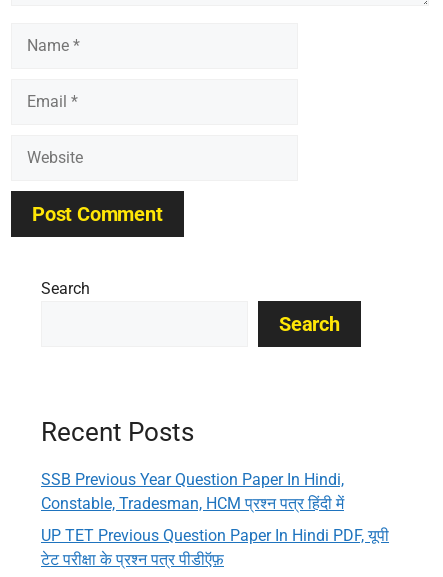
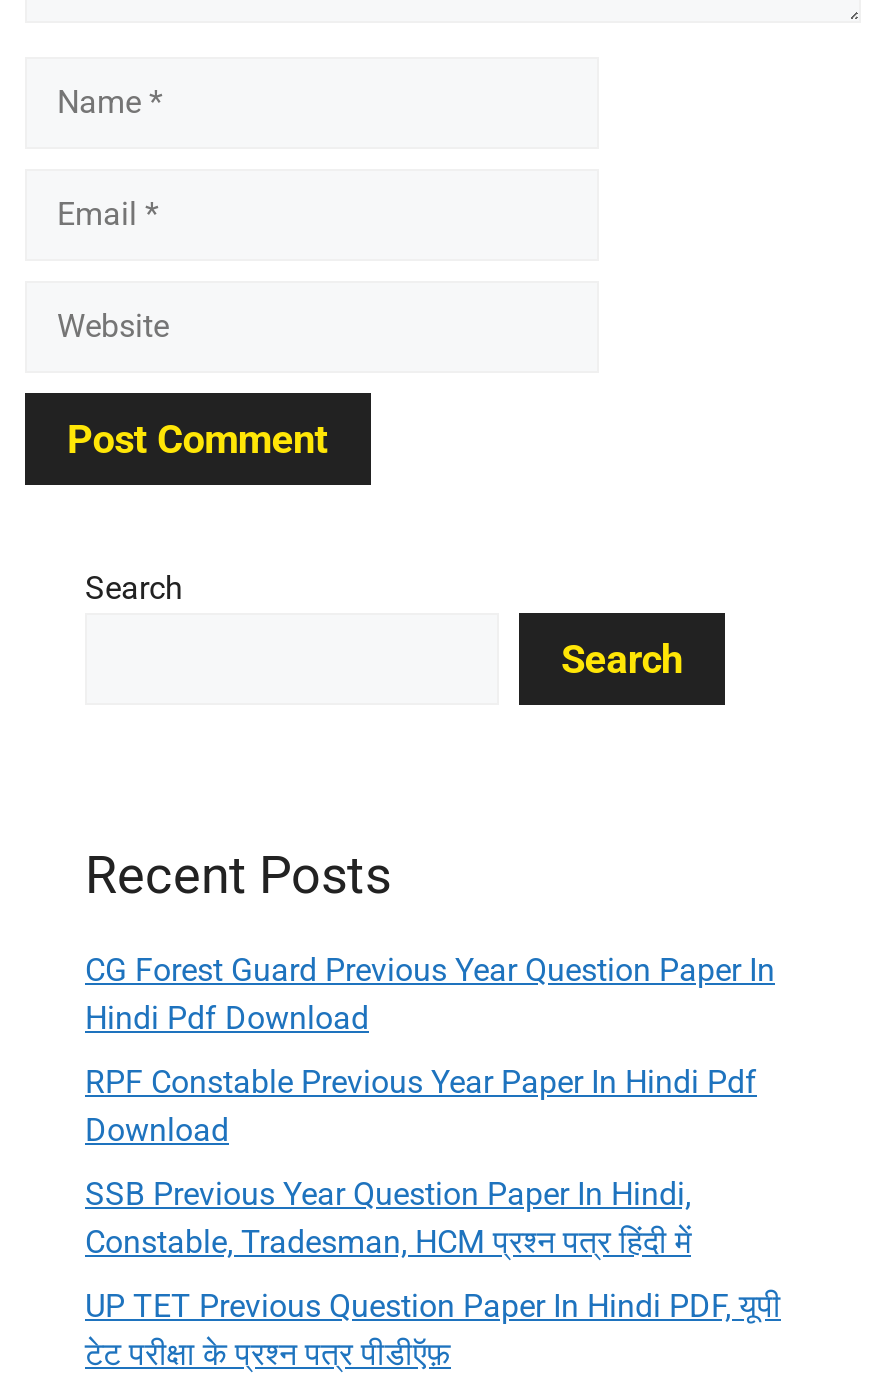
none -> [85,951,775,1149] CG Forest Guard Previous Year Question Paper In | Hindi Pdf Download | RPF Constable Previous Year Paper In Hindi Pdf | Download

